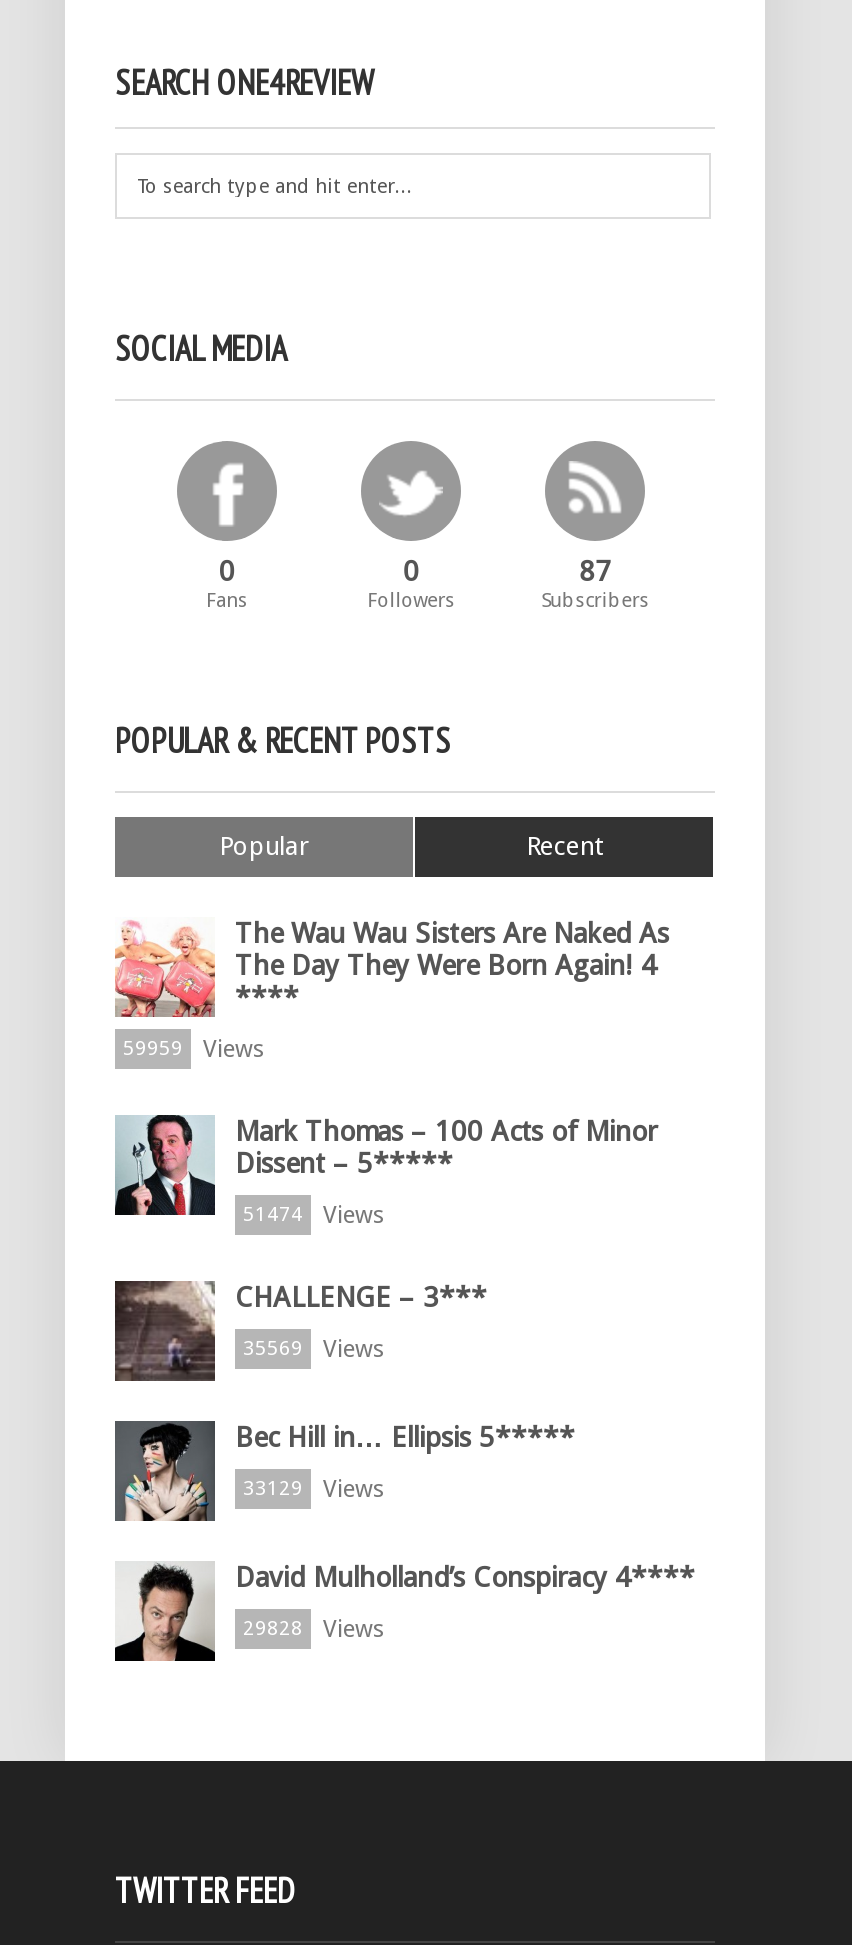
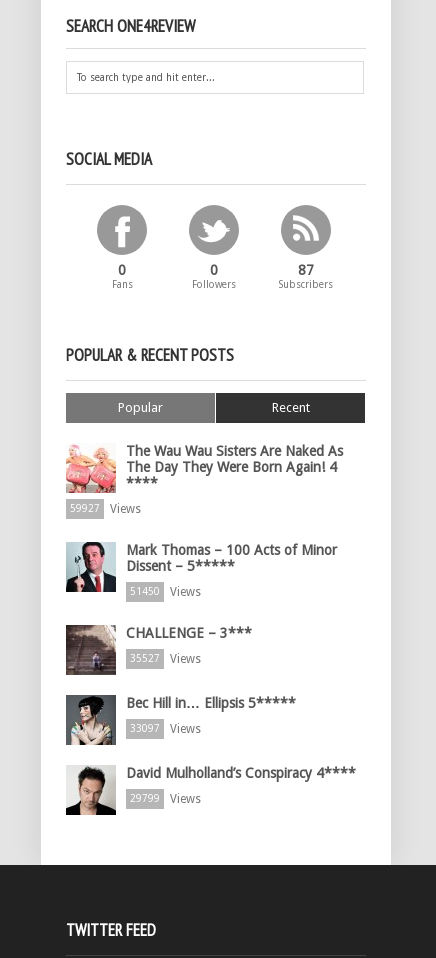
[123,1036,265,1064] 59959 Views -> [70,502,141,516] 59927 Views
[243,1202,385,1230] 51474 Views -> [130,585,201,599] 51450 Views
[243,1336,385,1364] 35569 Views -> [130,652,201,666] 35527 Views
[243,1476,385,1504] 33129 Views -> [130,722,201,736] 33097 Views
[243,1616,385,1644] 29828 Views -> [130,792,201,806] 29799 Views

